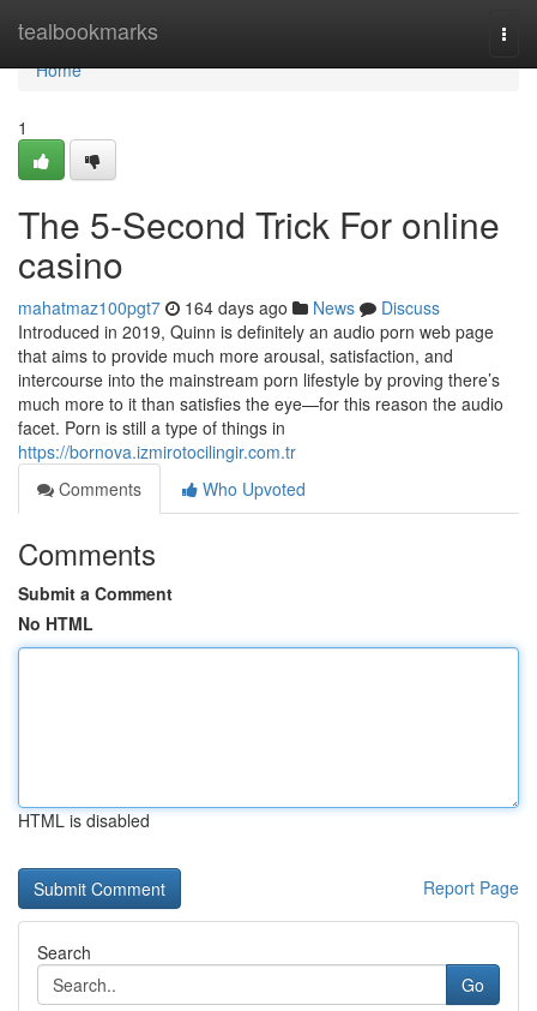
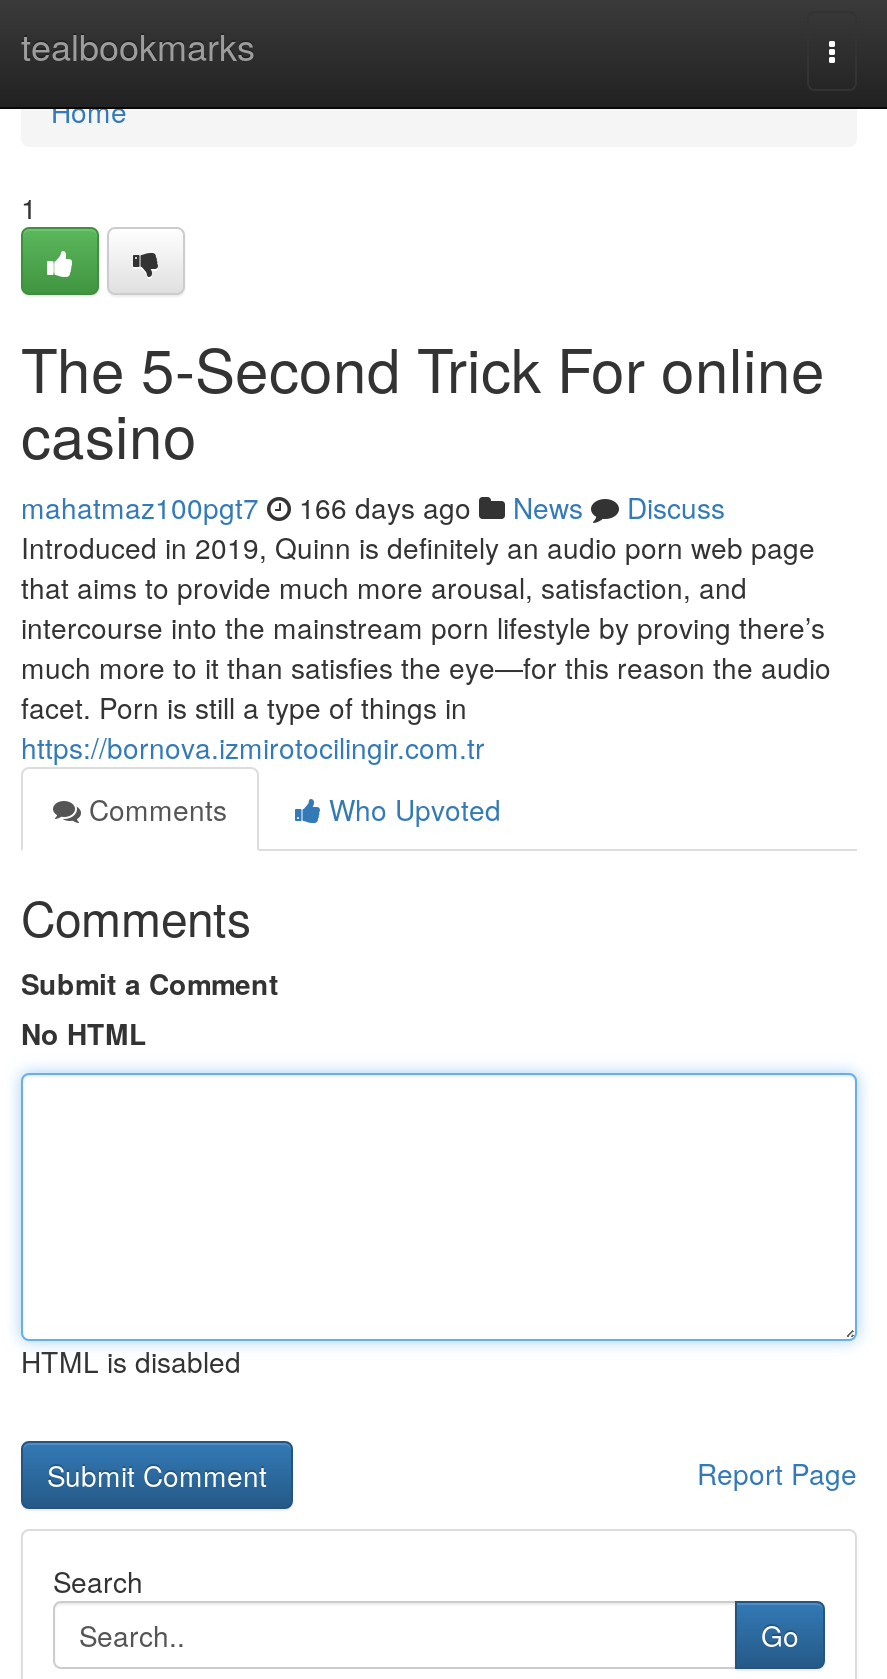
[18,295,440,319] mahatmaz100pgt7 164 days ago News Discuss -> [21,487,725,527] mahatmaz100pgt7 166 days ago News Discuss

